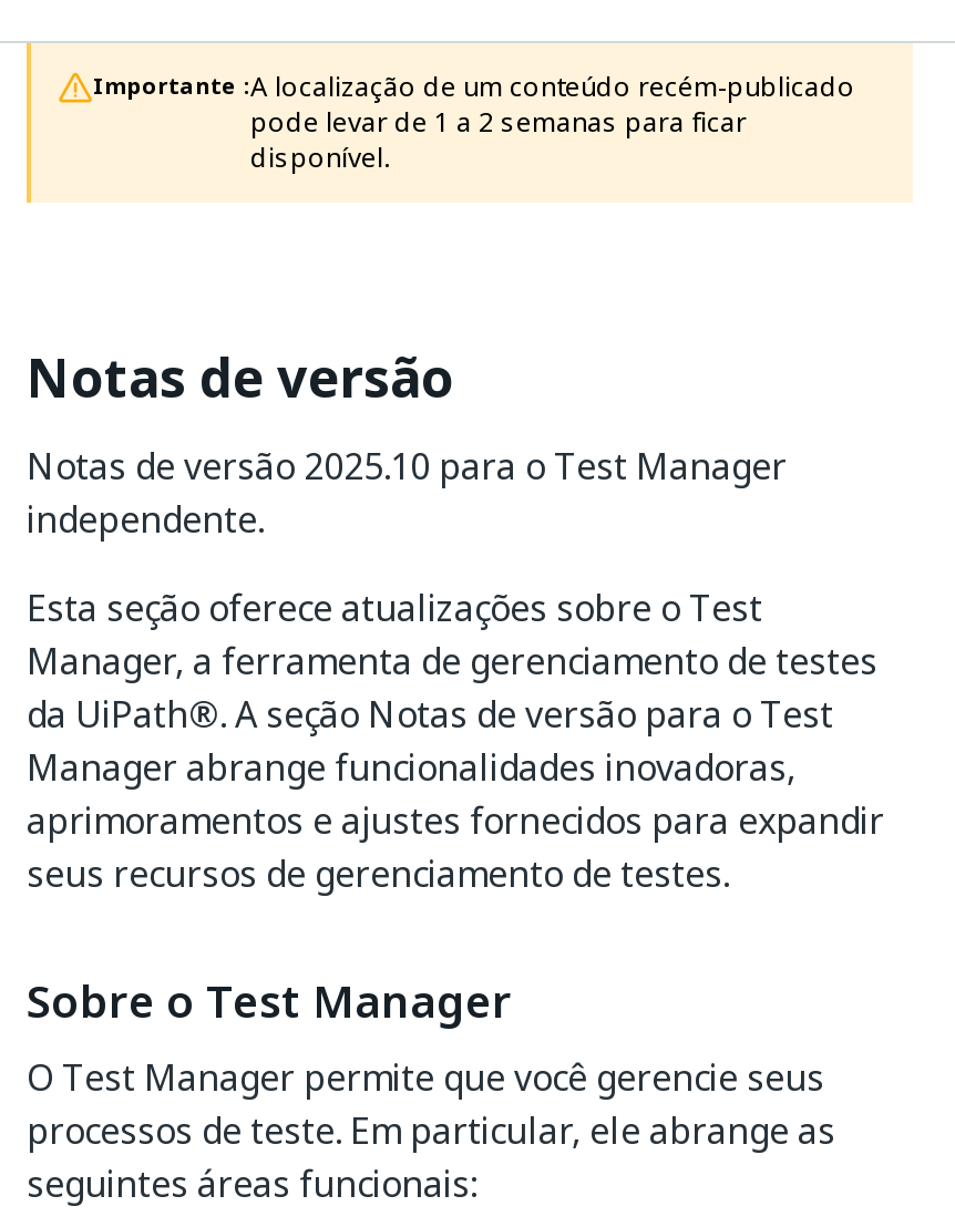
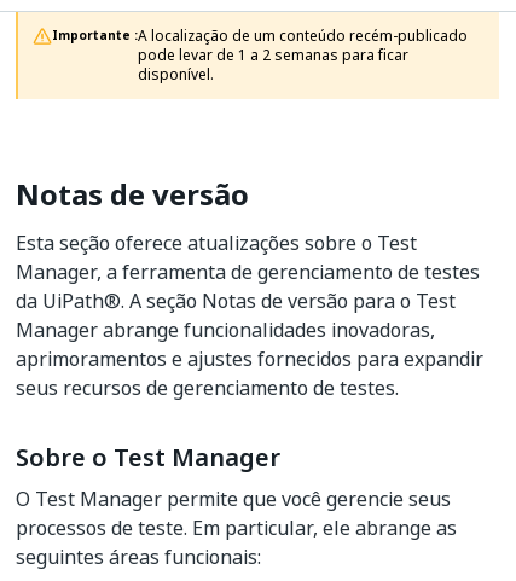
[27,440,787,546] Notas de versão 2025.10 para o Test Manager | independente. -> none

